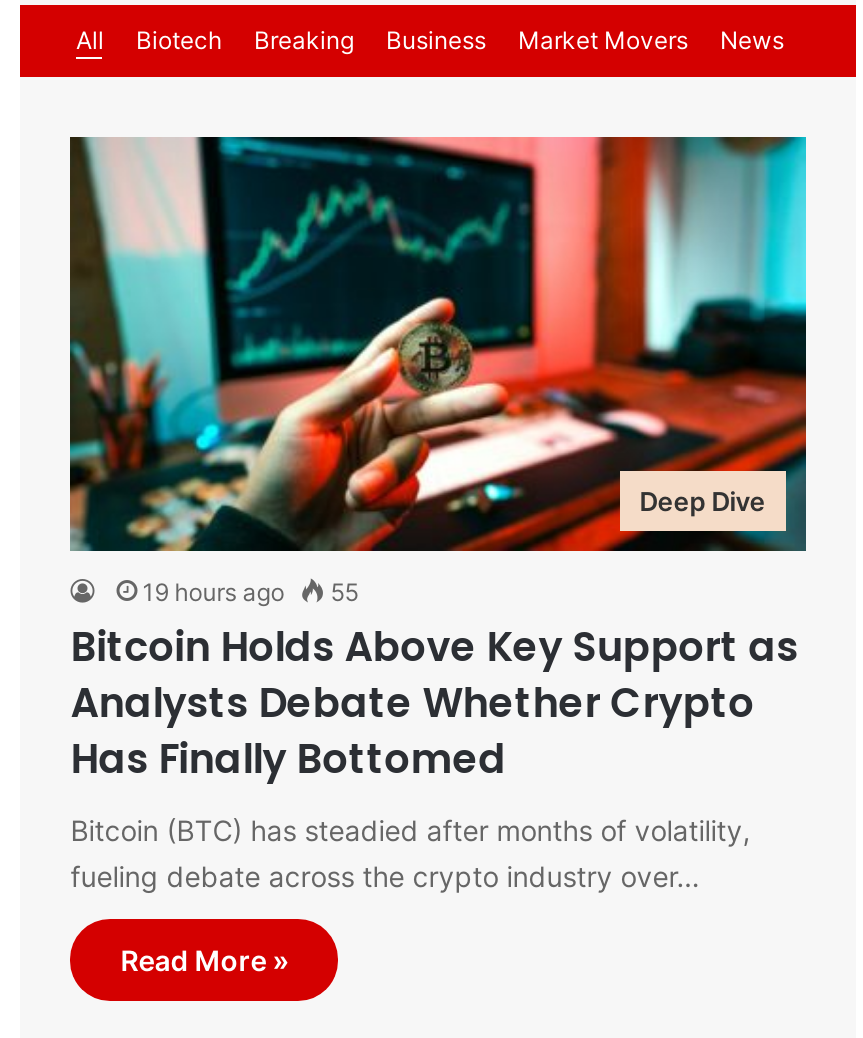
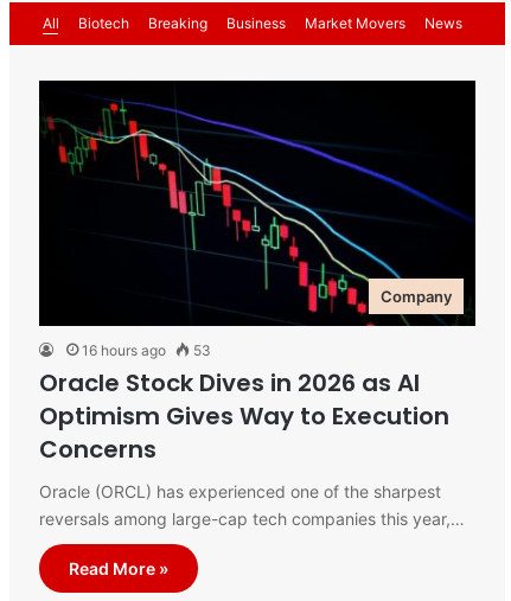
[68,135,808,553] [image] | Deep Dive -> [38,79,477,327] [image] | Company
[71,578,799,788] 19 hours ago | 55 | Bitcoin Holds Above Key Support as | Analysts Debate Whether Crypto | Has Finally Bottomed -> [39,342,450,466] 16 hours ago | 53 | Oracle Stock Dives in 2026 as AI | Optimism Gives Way to Execution | Concerns
[71,814,751,894] Bitcoin (BTC) has steadied after months of volatility, | fueling debate across the crypto industry over… -> [39,482,465,529] Oracle (ORCL) has experienced one of the sharpest | reversals among large-cap tech companies this year,…

